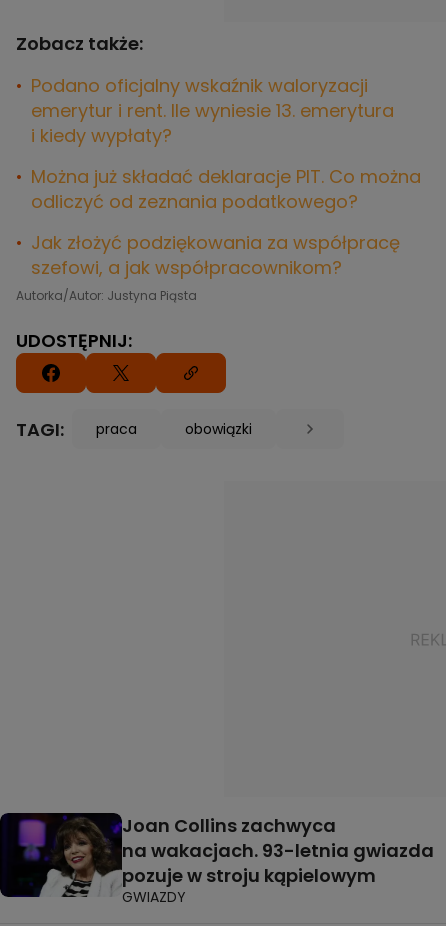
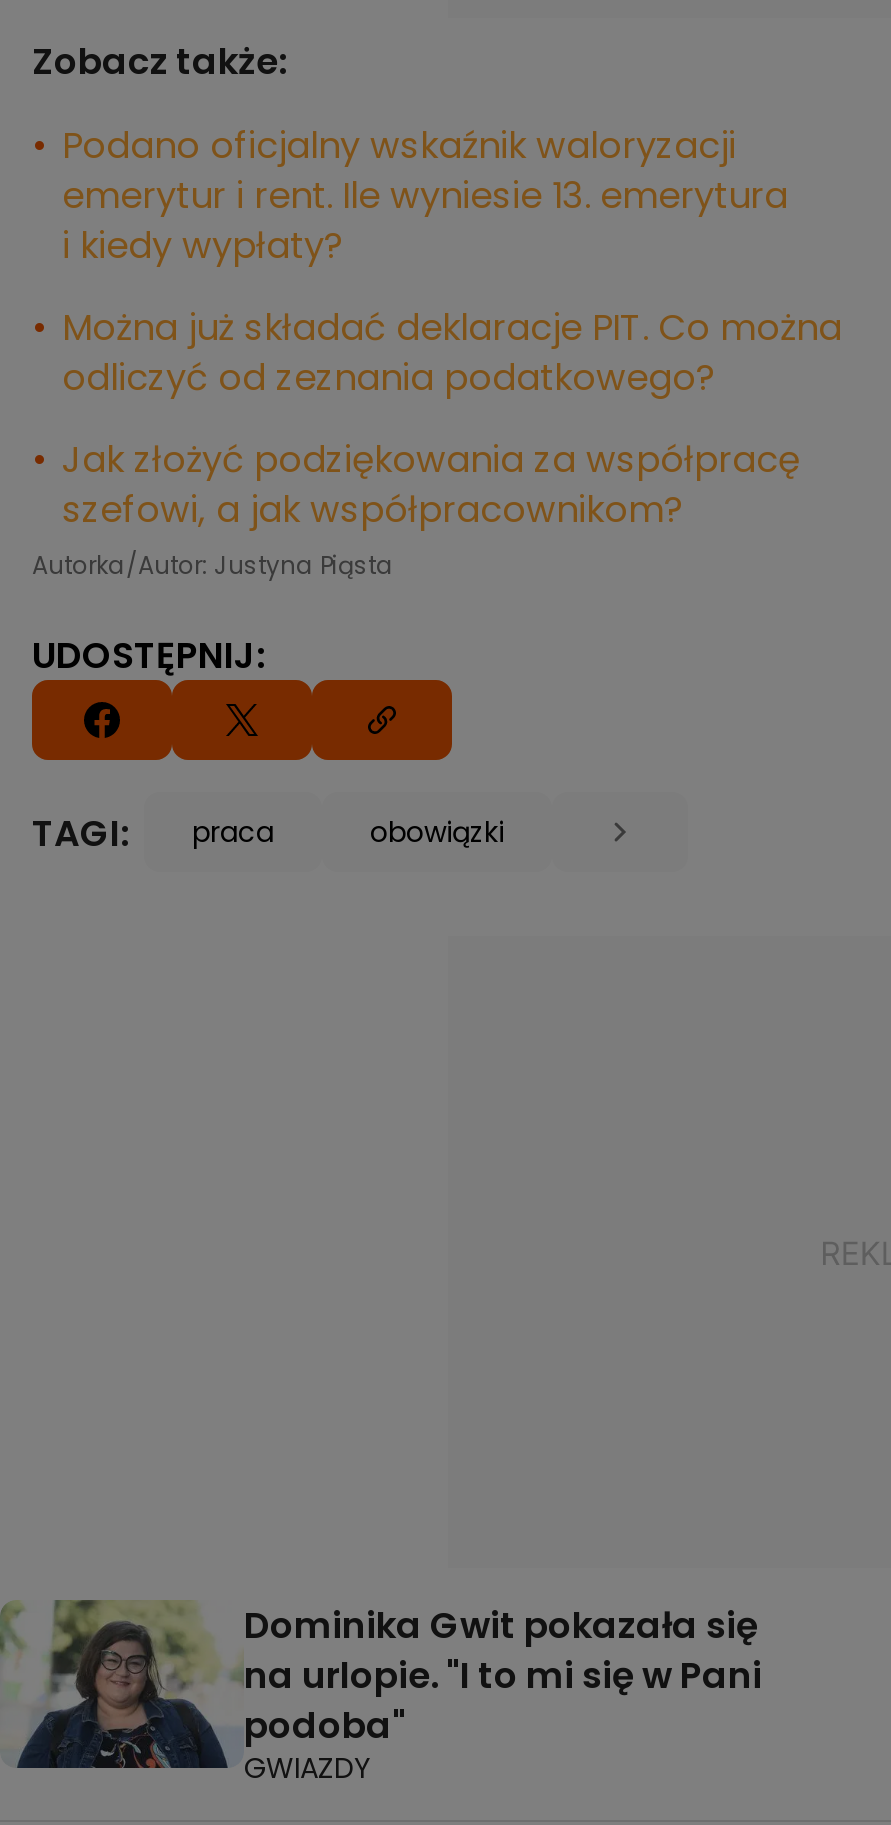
[3,812,434,897] [image] | Joan Collins zachwyca | na wakacjach. 93-letnia gwiazda | pozuje w stroju kąpielowym -> [6,1598,762,1770] [image] | Dominika Gwit pokazała się | na urlopie. "I to mi się w Pani | podoba"

